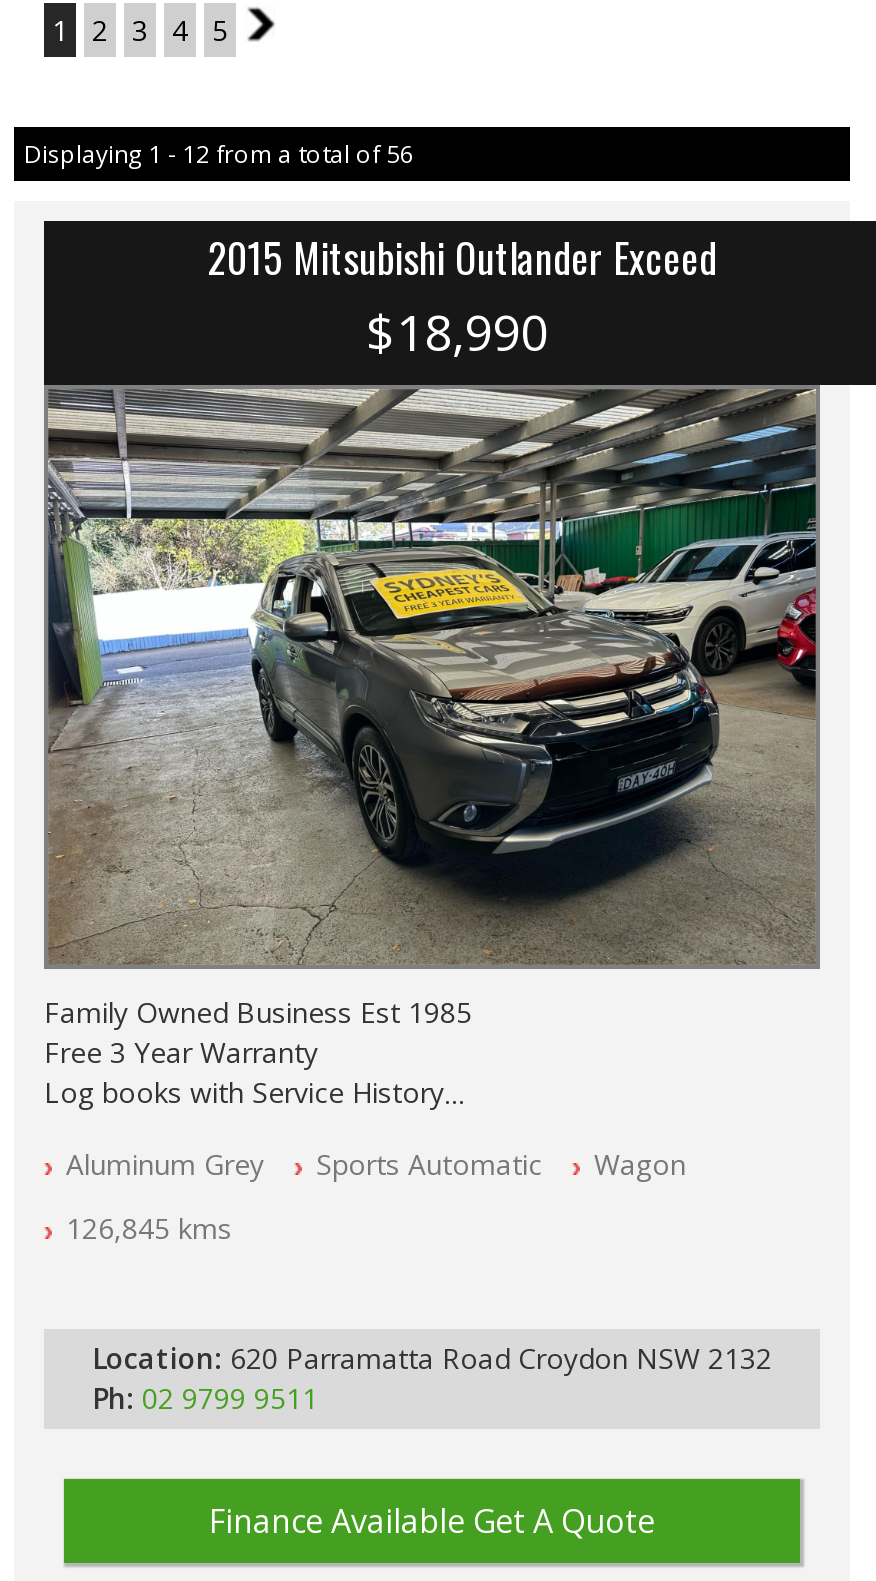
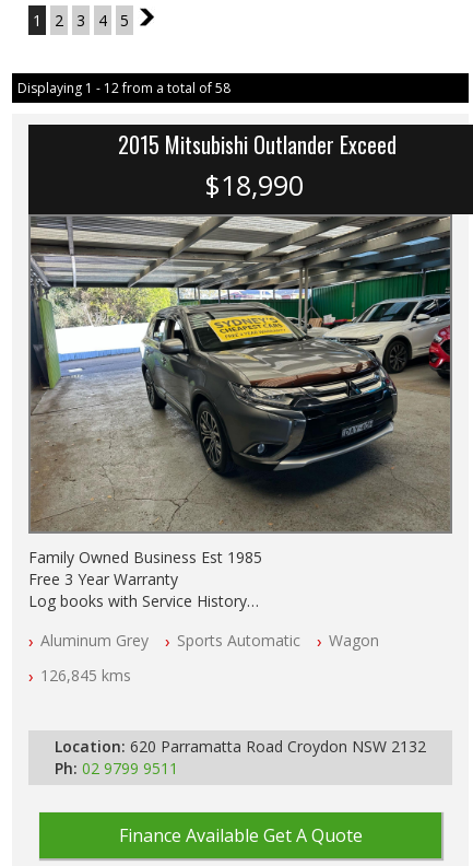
[24,137,414,171] Displaying 1 - 12 from a total of 56 -> [17,79,230,98] Displaying 1 - 12 from a total of 58

